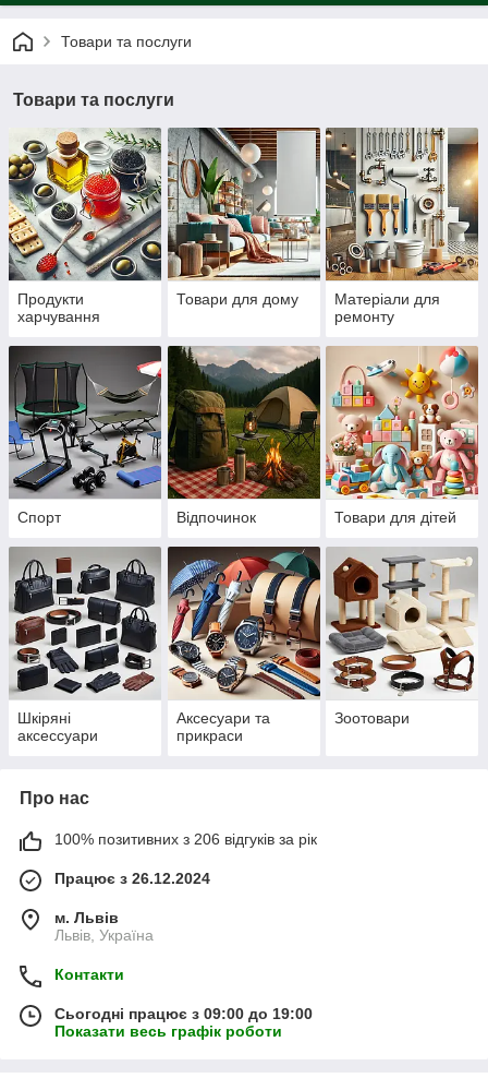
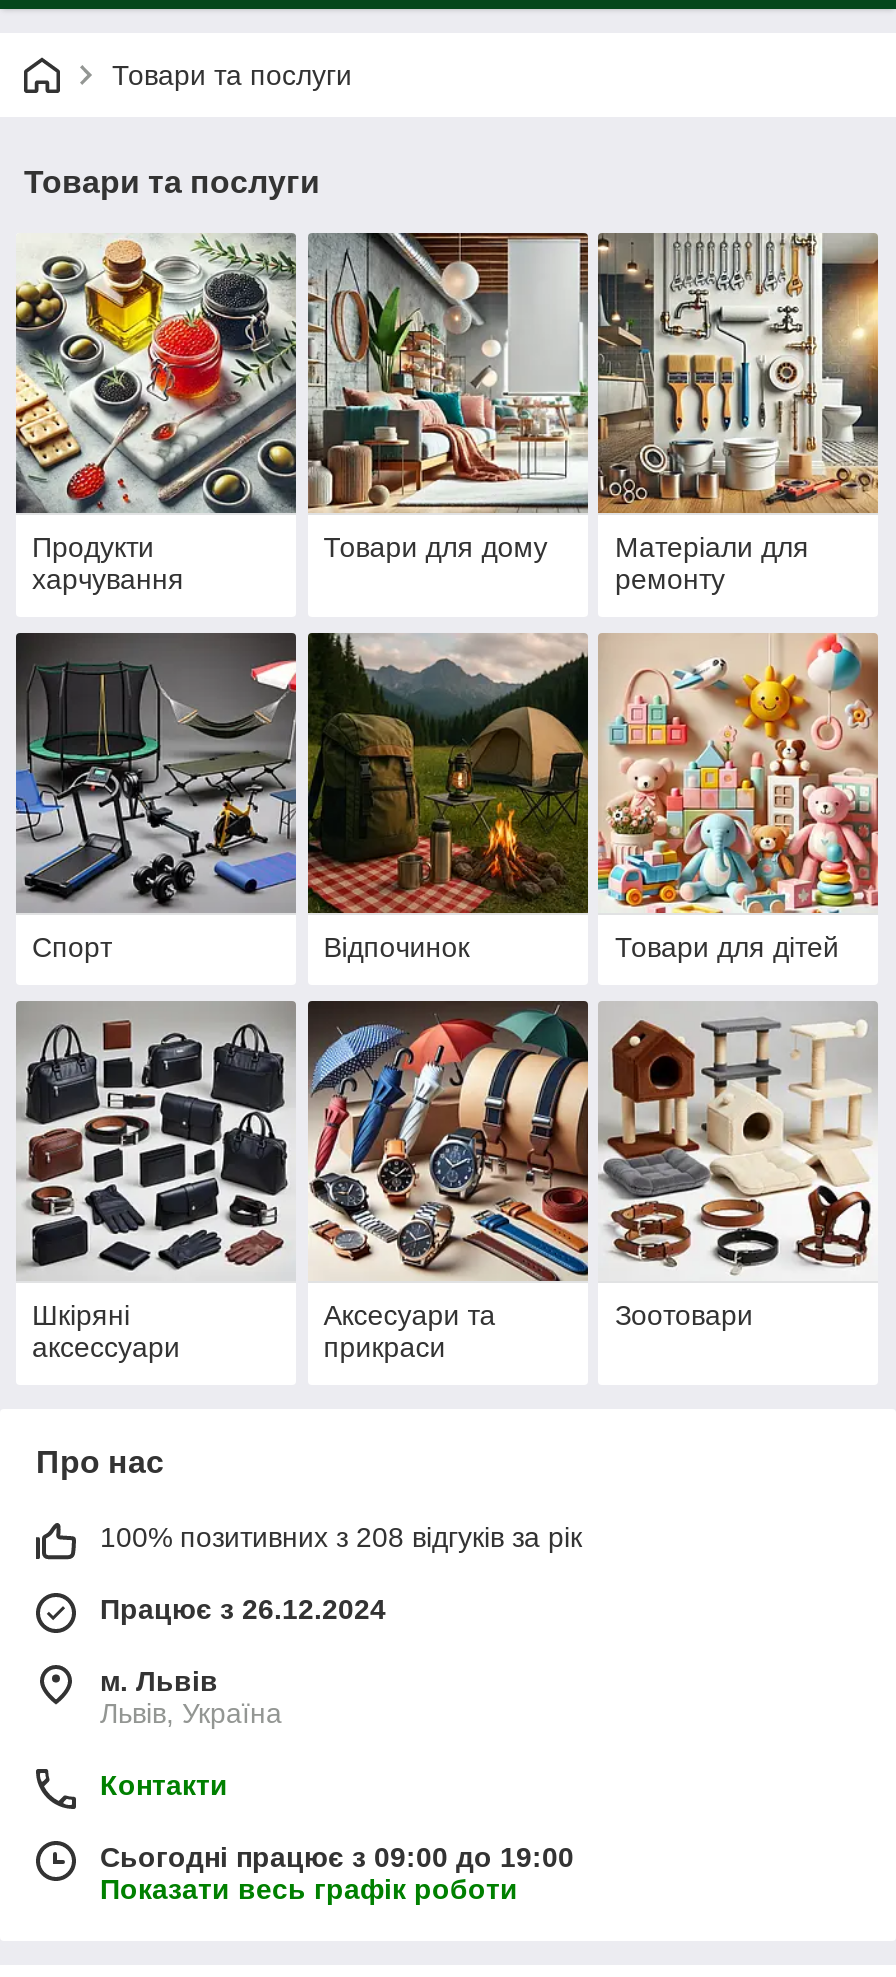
[54,830,317,848] 100% позитивних з 206 відгуків за рік -> [100,1521,582,1553] 100% позитивних з 208 відгуків за рік

